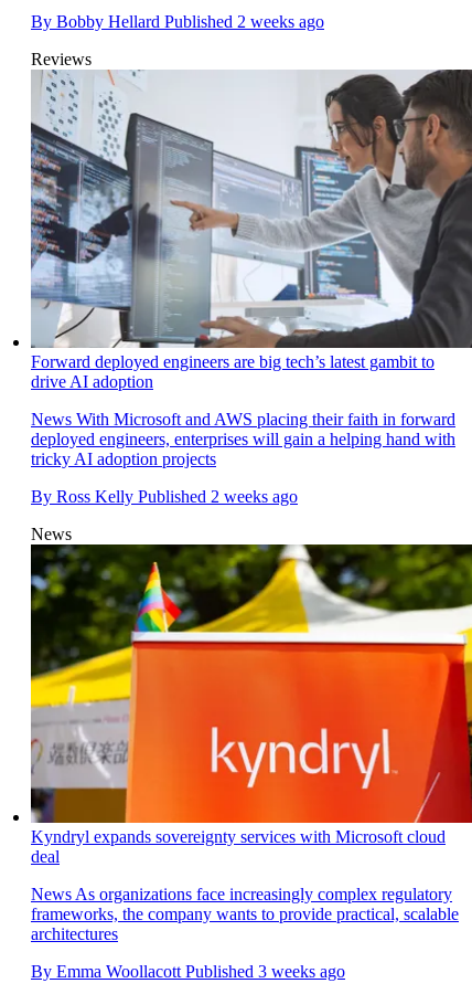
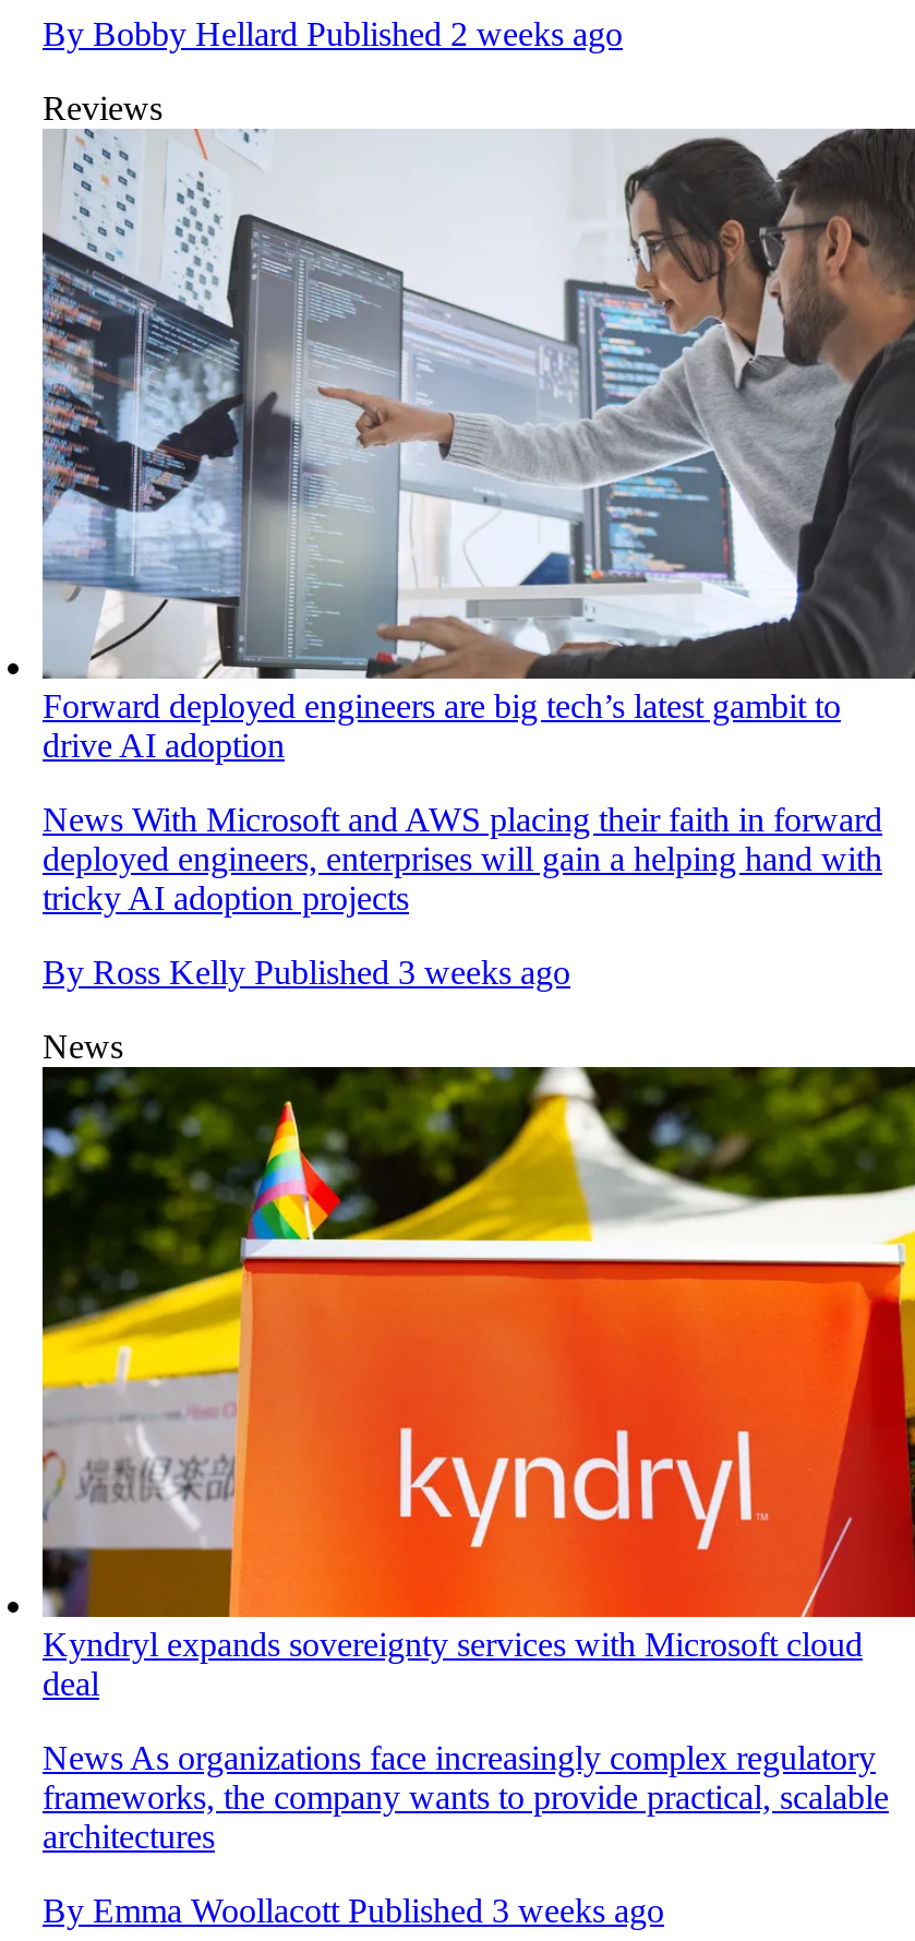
[31,487,298,506] By Ross Kelly Published 2 weeks ago -> [43,953,570,990] By Ross Kelly Published 3 weeks ago

